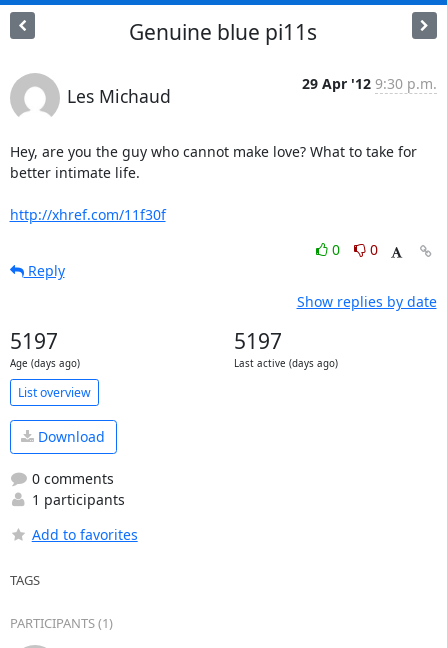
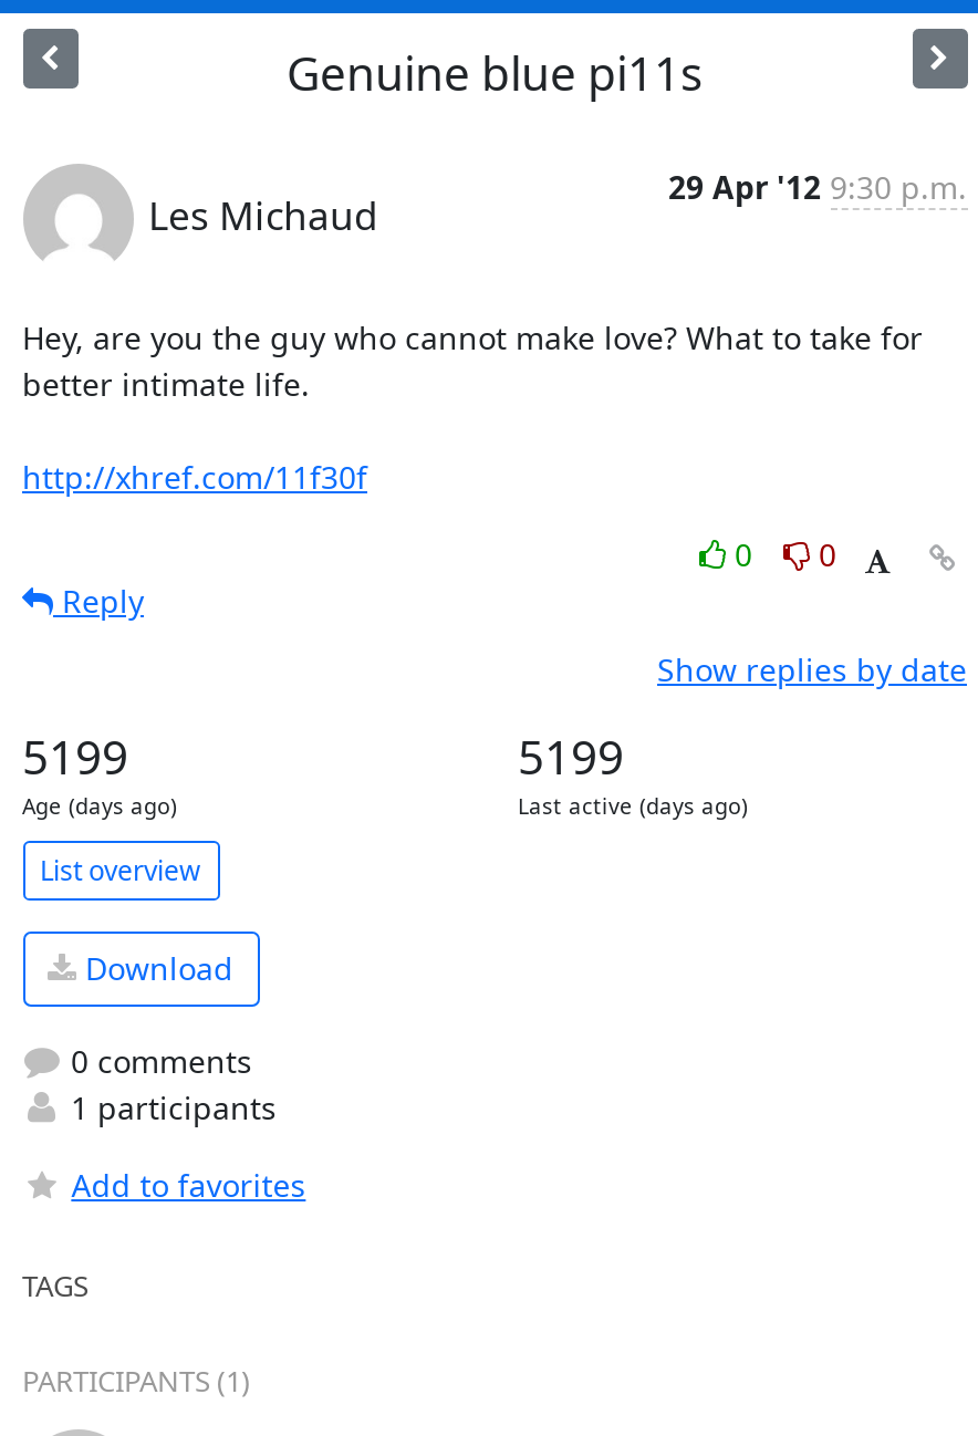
[9,327,57,355] 5197 -> [22,726,128,788] 5199
[233,327,281,355] 5197 -> [518,726,624,788] 5199

